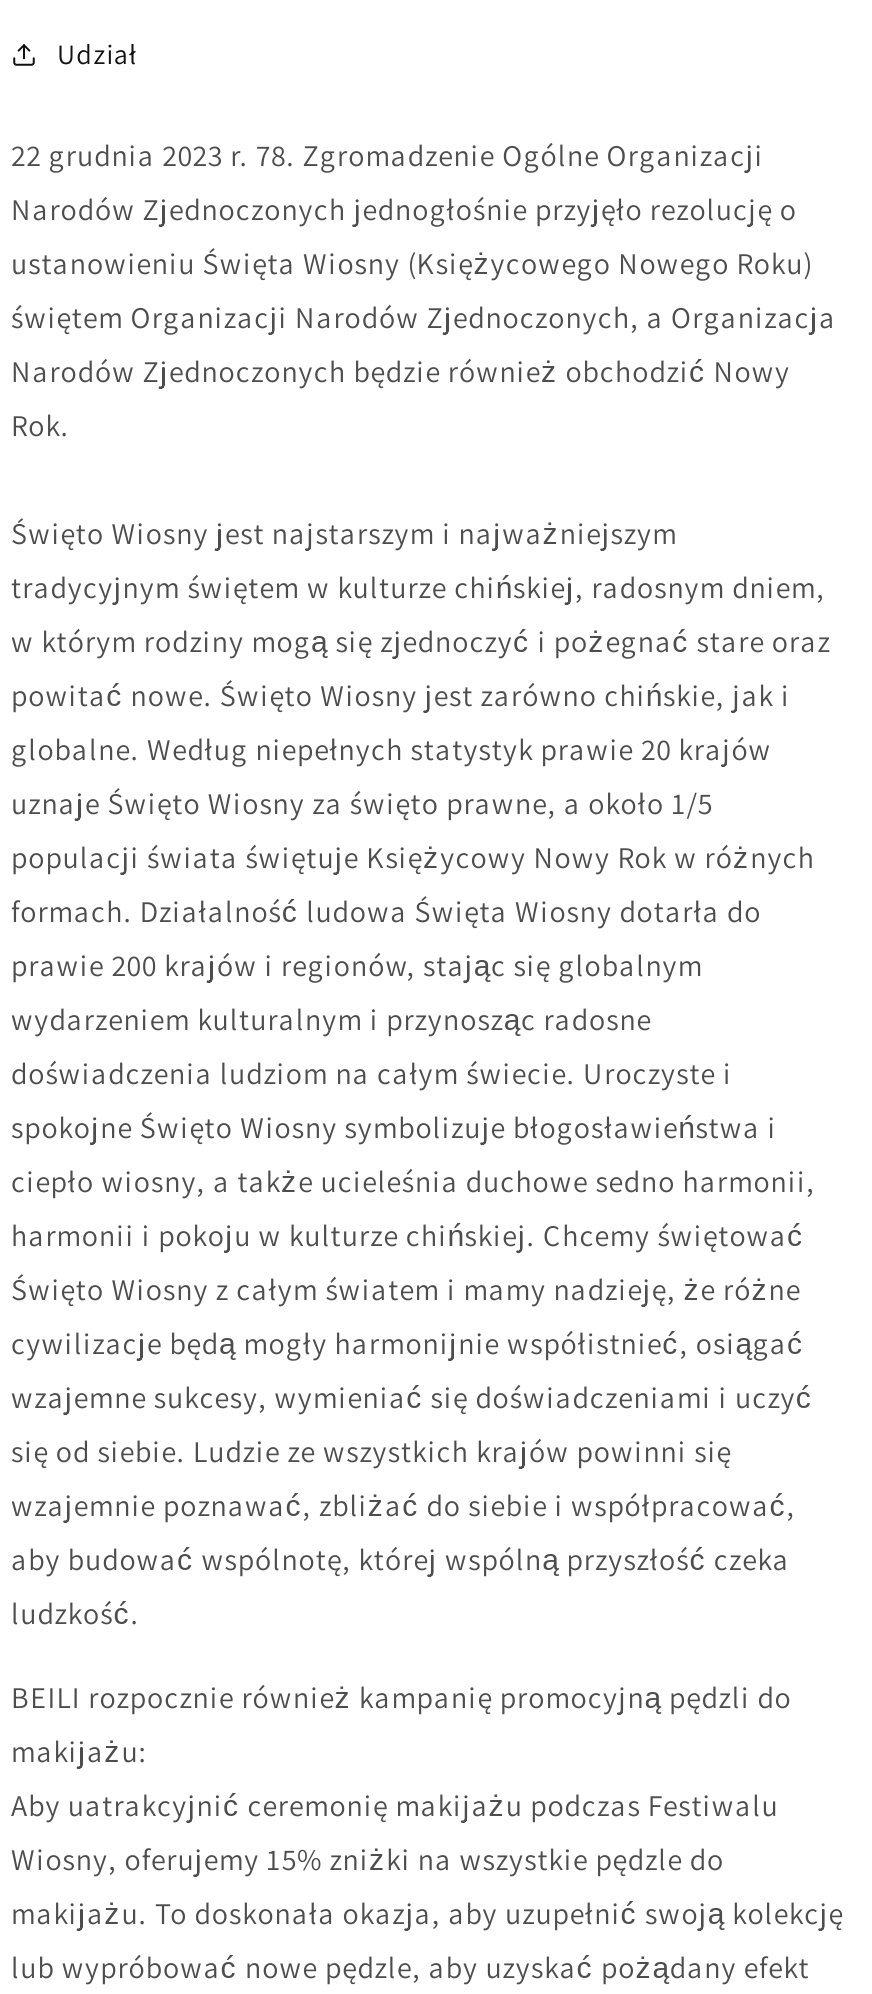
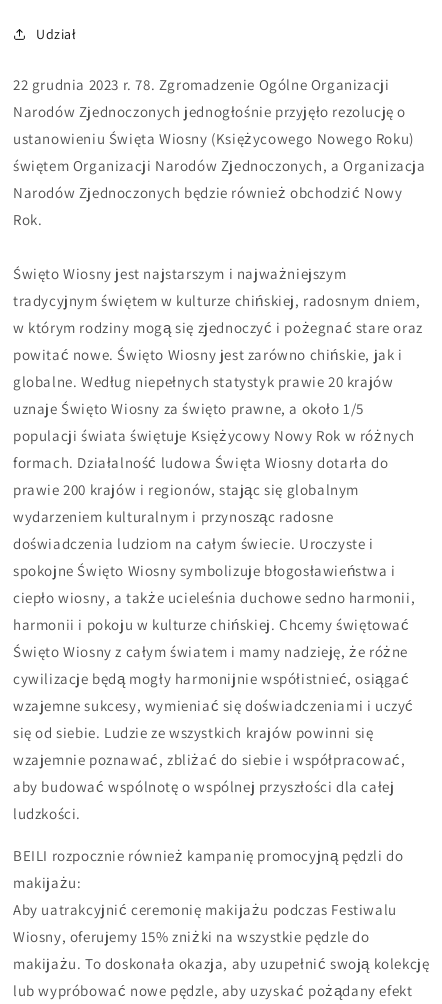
[11,1540,790,1632] aby budować wspólnotę, której wspólną przyszłość czeka | ludzkość. -> [13,777,394,823] aby budować wspólnotę o wspólnej przyszłości dla całej | ludzkości.

